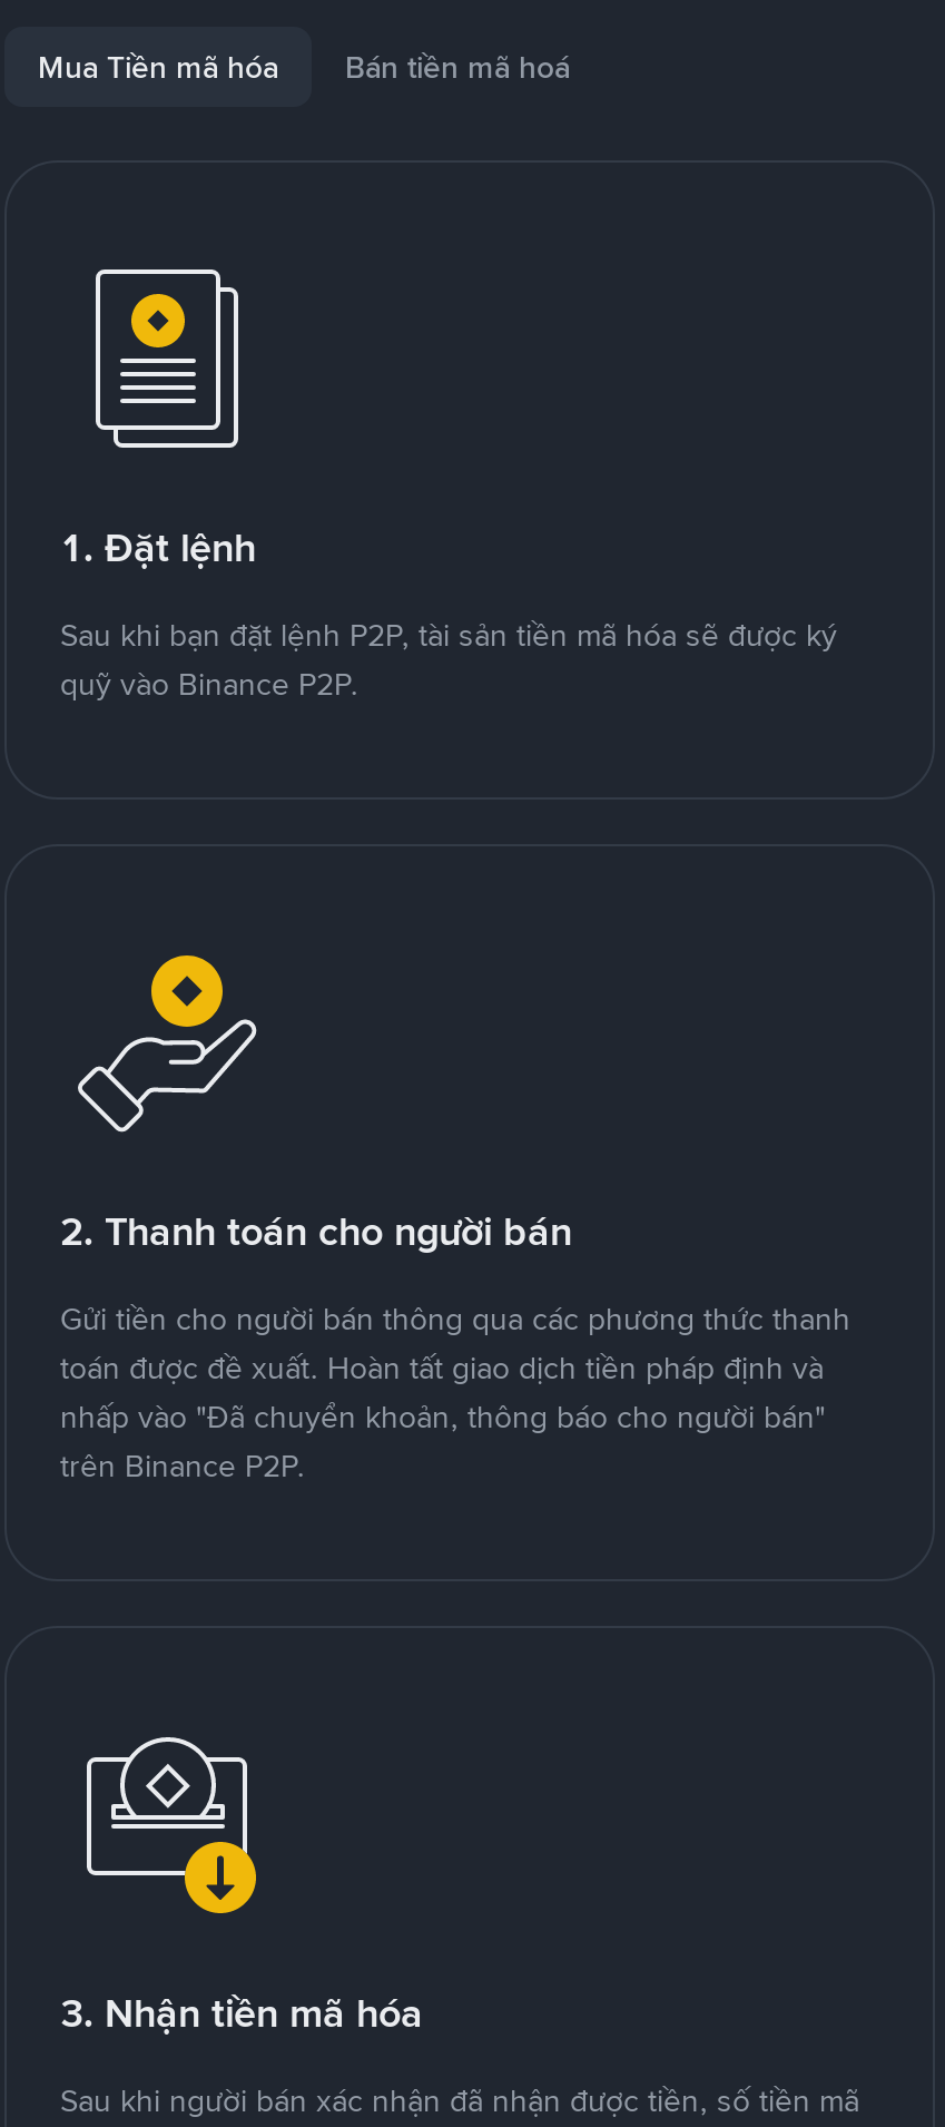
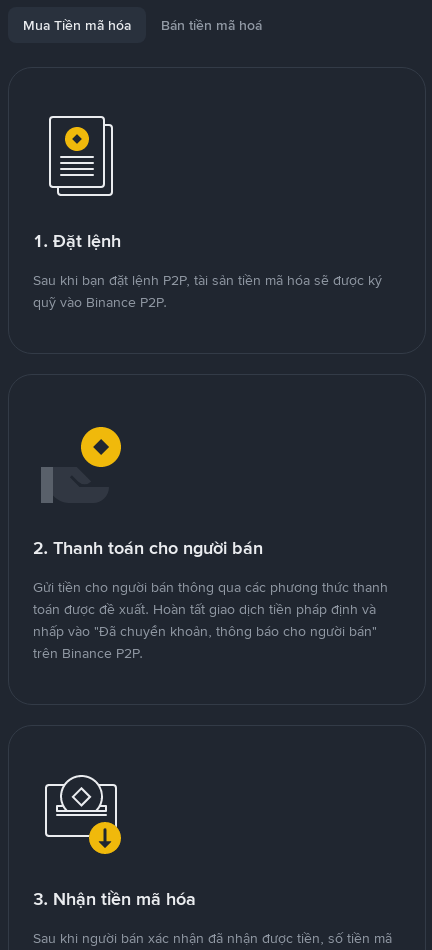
[78,953,258,1134] [image] -> [40,424,122,504] [image]

